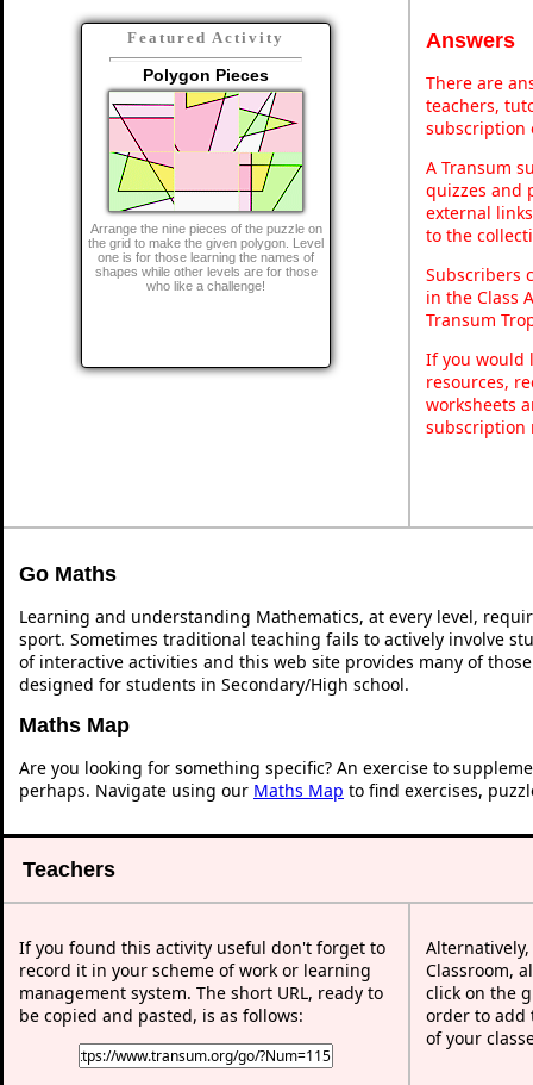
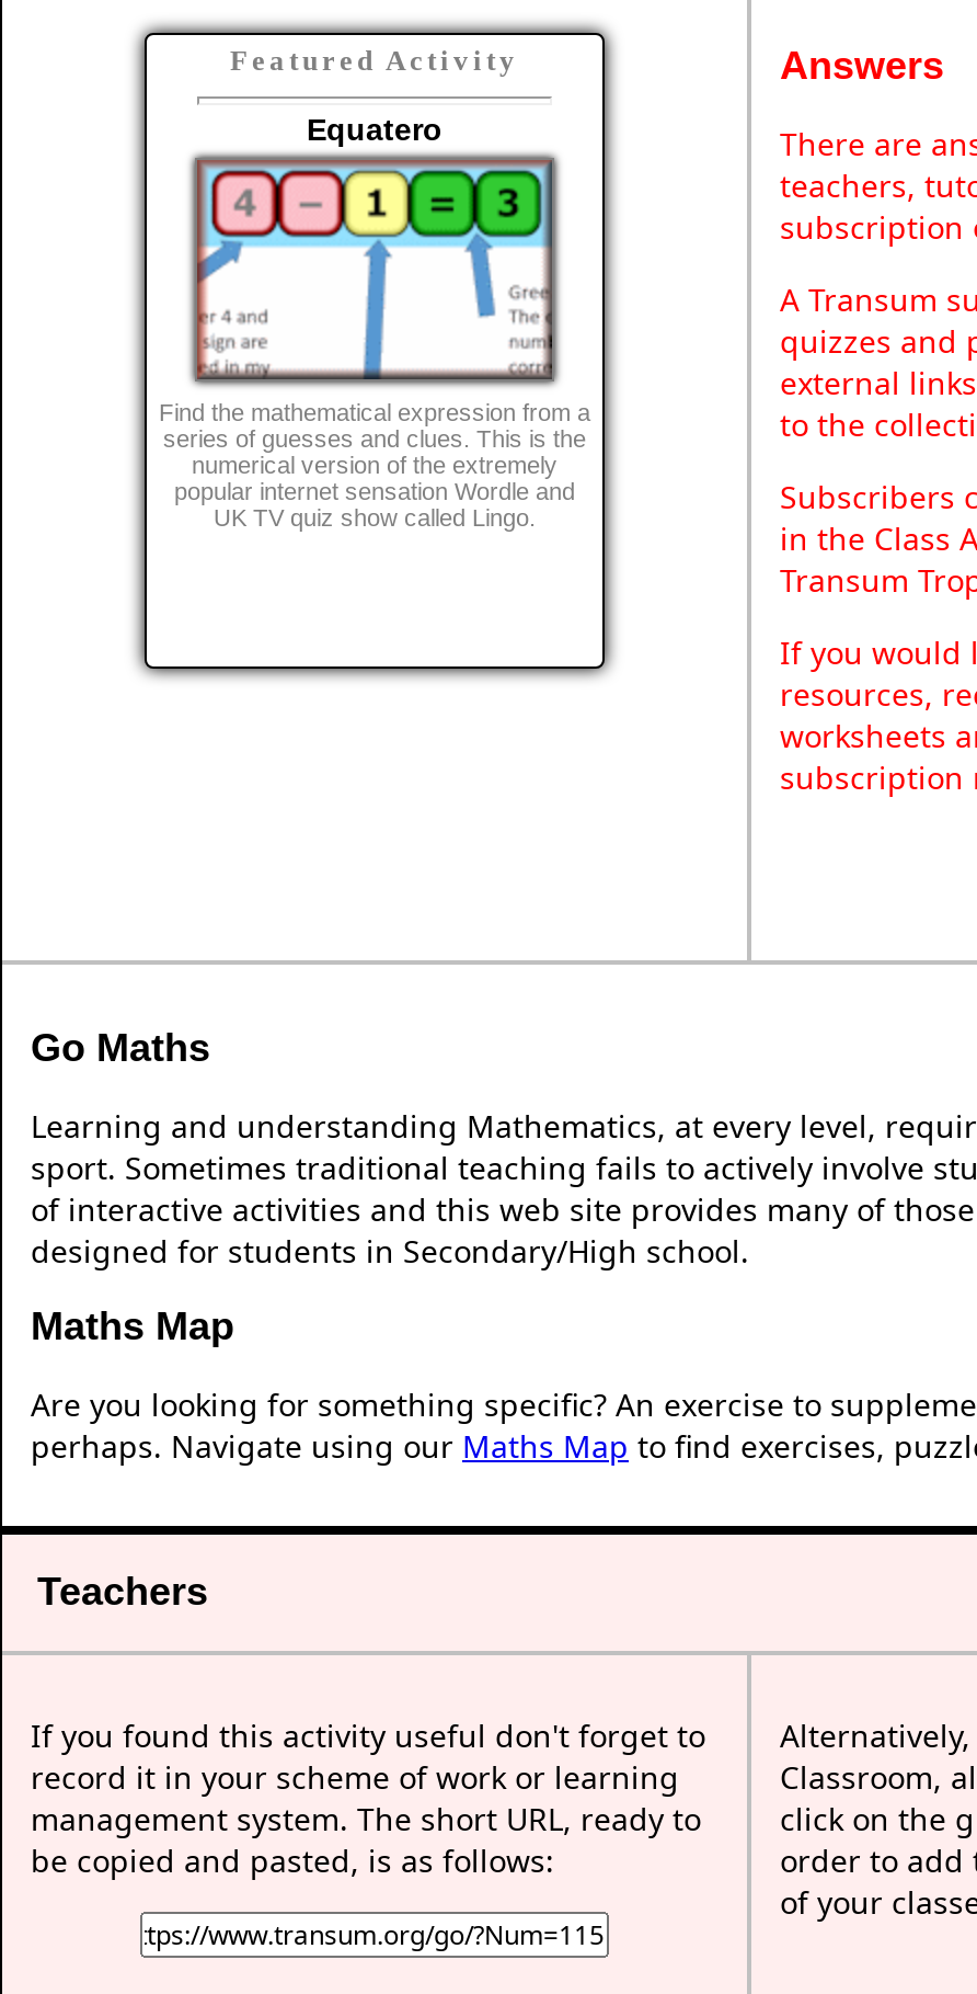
[143,66,269,85] Polygon Pieces -> [307,112,442,147] Equatero
[88,92,324,293] [image] | Arrange the nine pieces of the puzzle on | the grid to make the given polygon. Level | one is for those learning the names of | shapes while other levels are for those | who like a challenge! -> [159,158,590,531] [image] | Find the mathematical expression from a | series of guesses and clues. This is the | numerical version of the extremely | popular internet sensation Wordle and | UK TV quiz show called Lingo.

